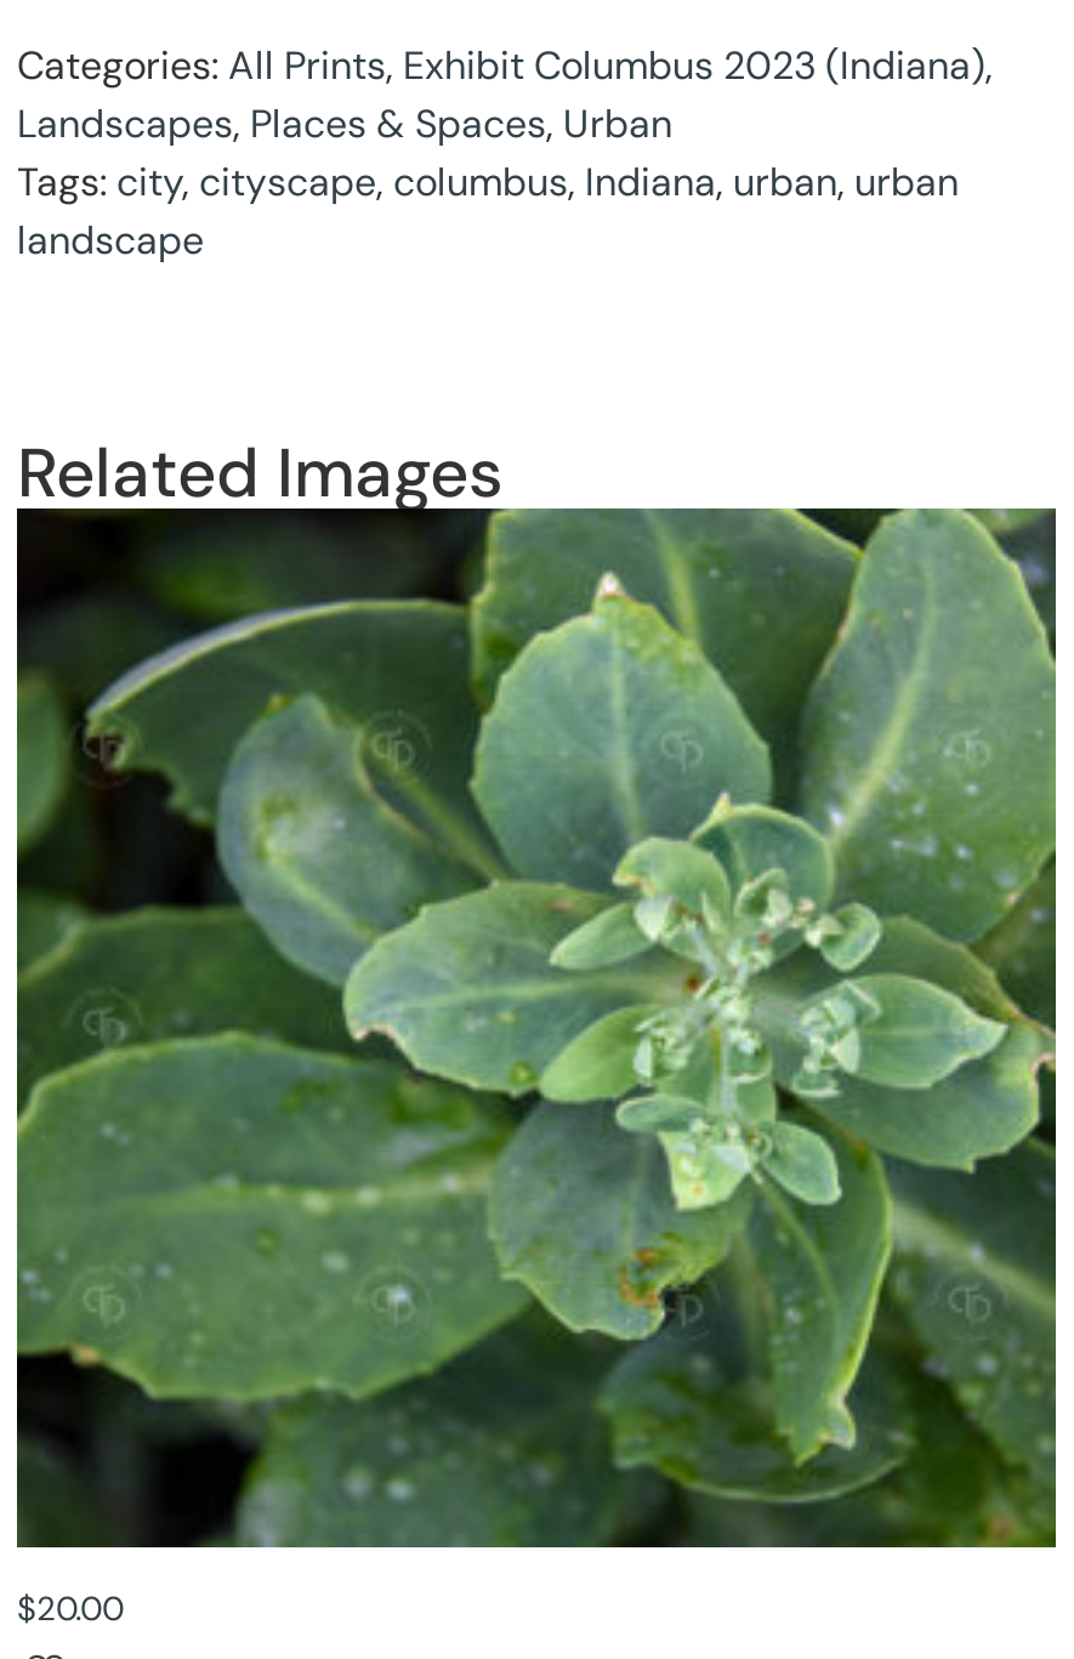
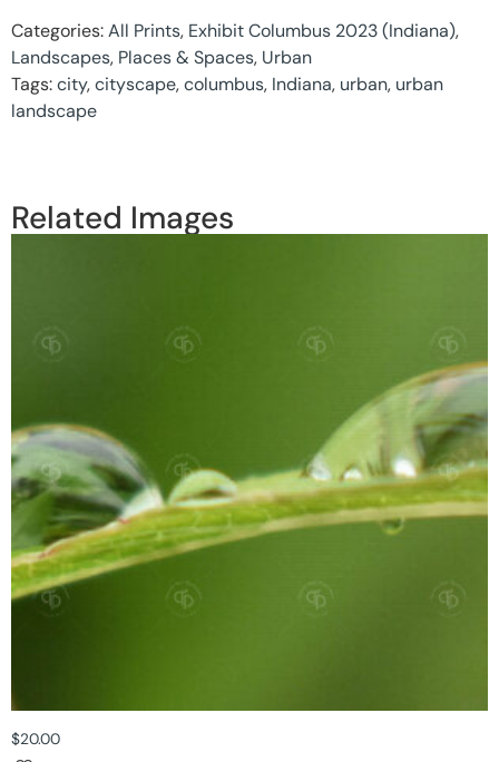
[15,509,1058,1550] [image] -> [10,234,489,712] [image]

